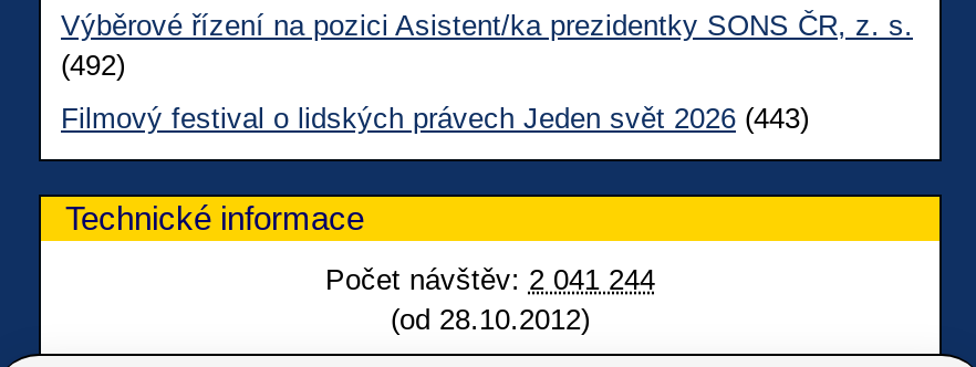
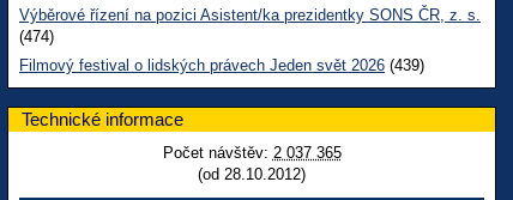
[61,49,125,82] (492) -> [19,28,54,46] (474)
[61,102,809,136] Filmový festival o lidských právech Jeden svět 2026 (443) -> [19,57,424,75] Filmový festival o lidských právech Jeden svět 2026 (439)
[325,264,655,297] Počet návštěv: 2 041 244 -> [162,144,341,162] Počet návštěv: 2 037 365

